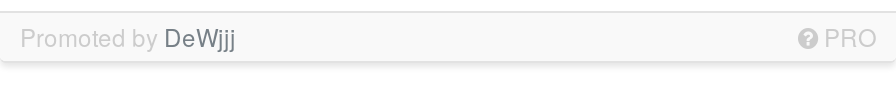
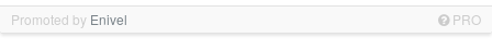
[20,19,236,53] Promoted by DeWjjj -> [11,10,127,28] Promoted by Enivel

